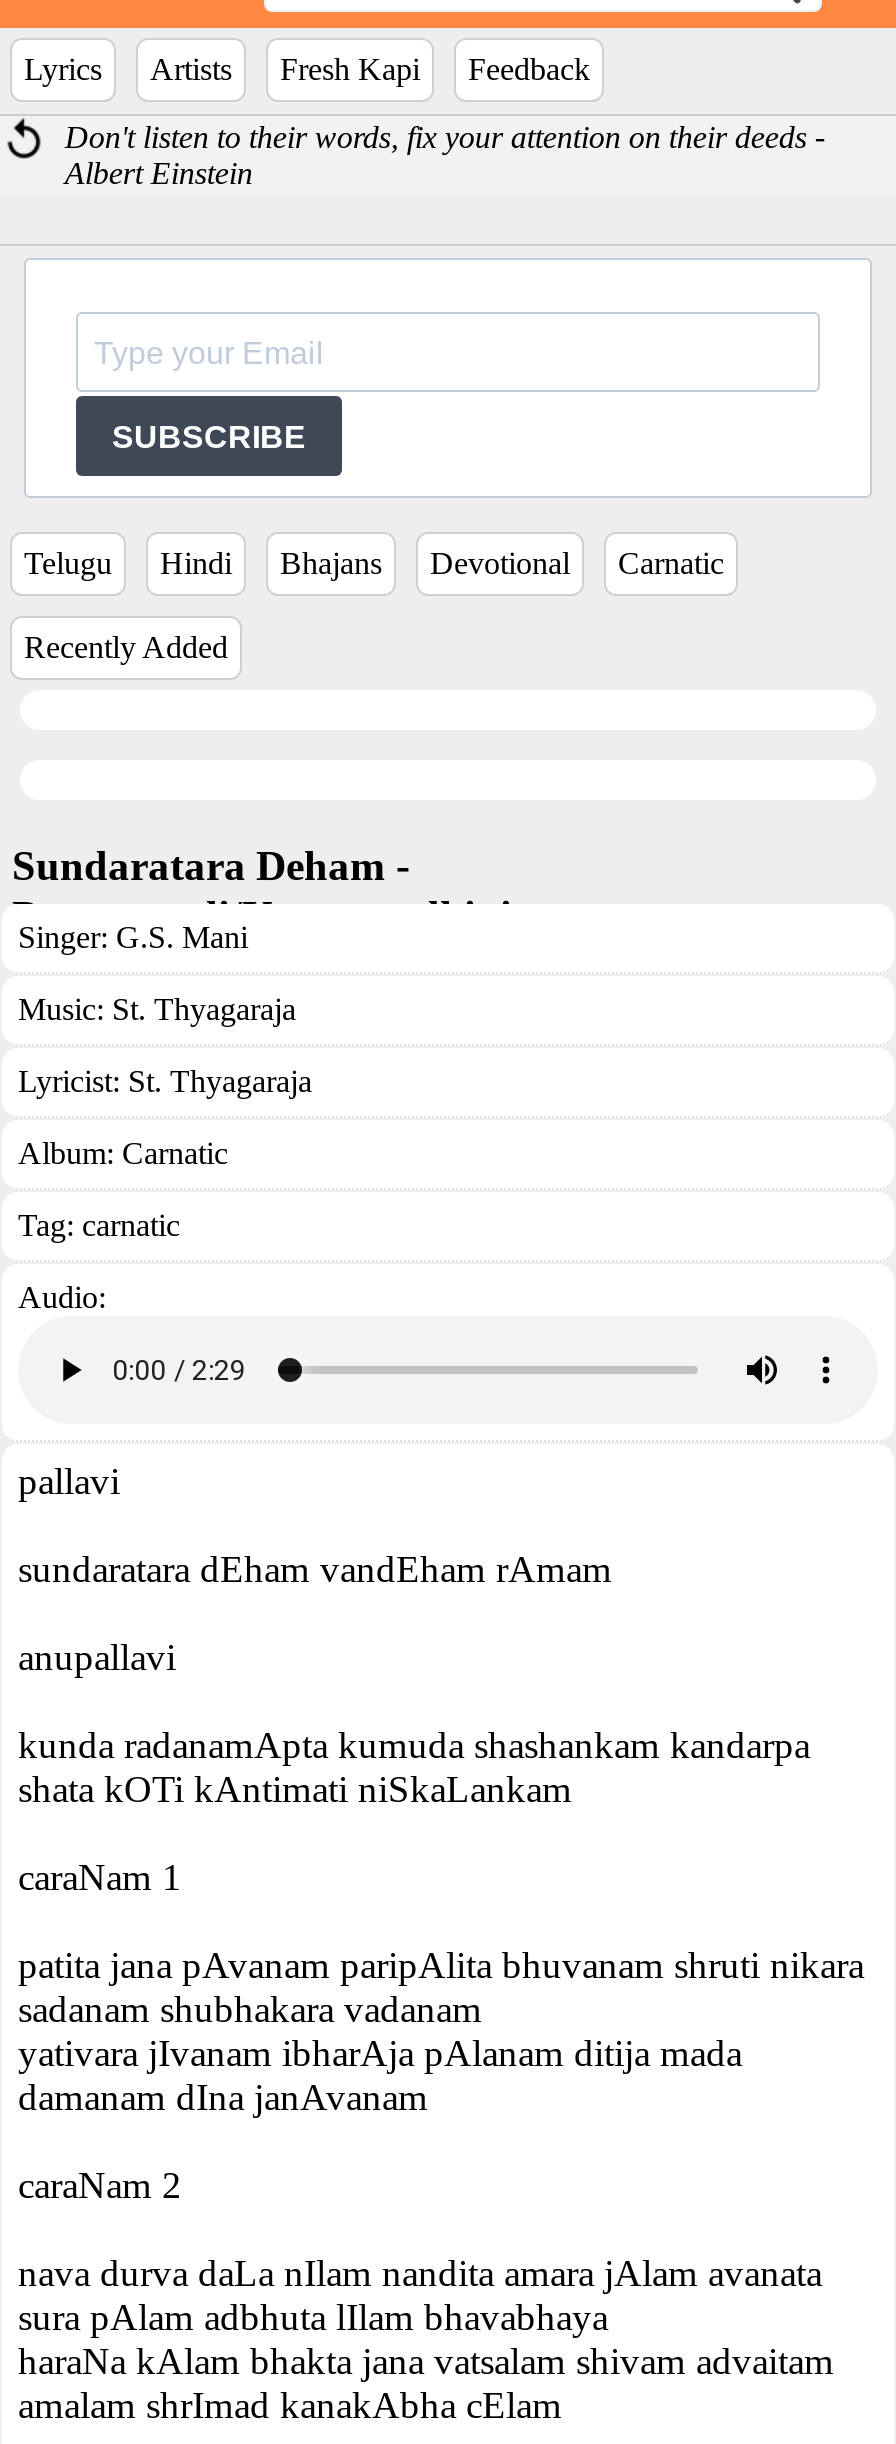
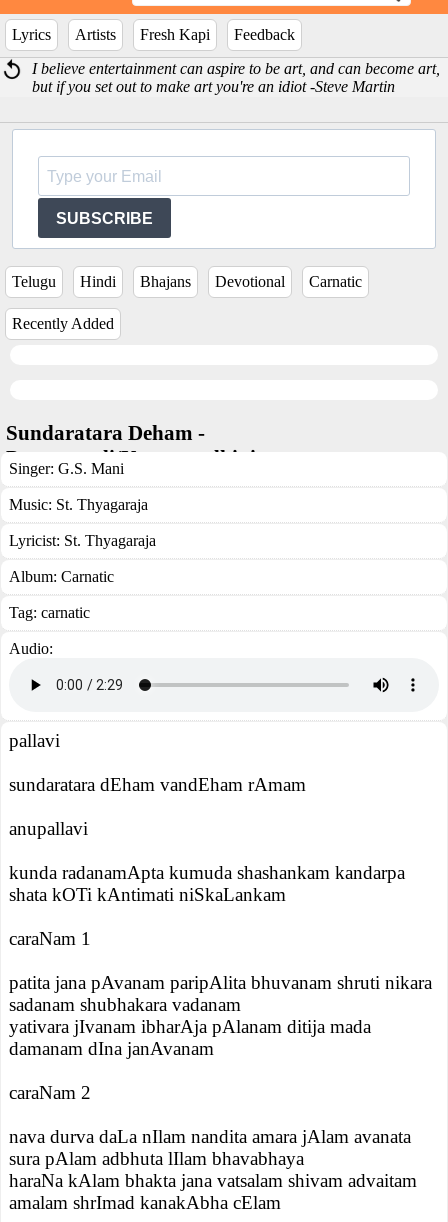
[65,120,825,190] Don't listen to their words, fix your attention on their deeds - | Albert Einstein -> [32,60,440,95] I believe entertainment can aspire to be art, and can become art, | but if you set out to make art you're an idiot -Steve Martin

